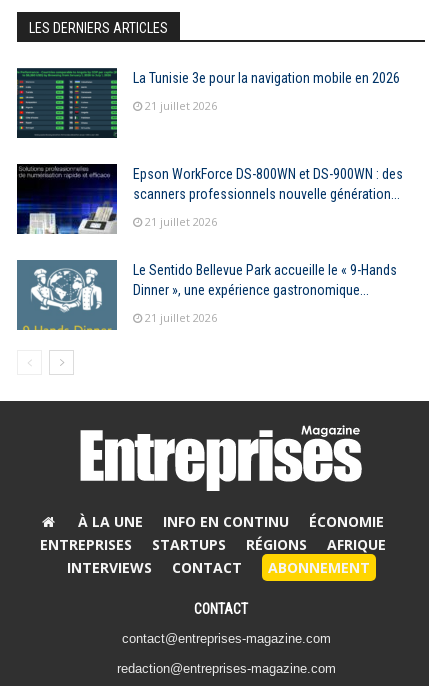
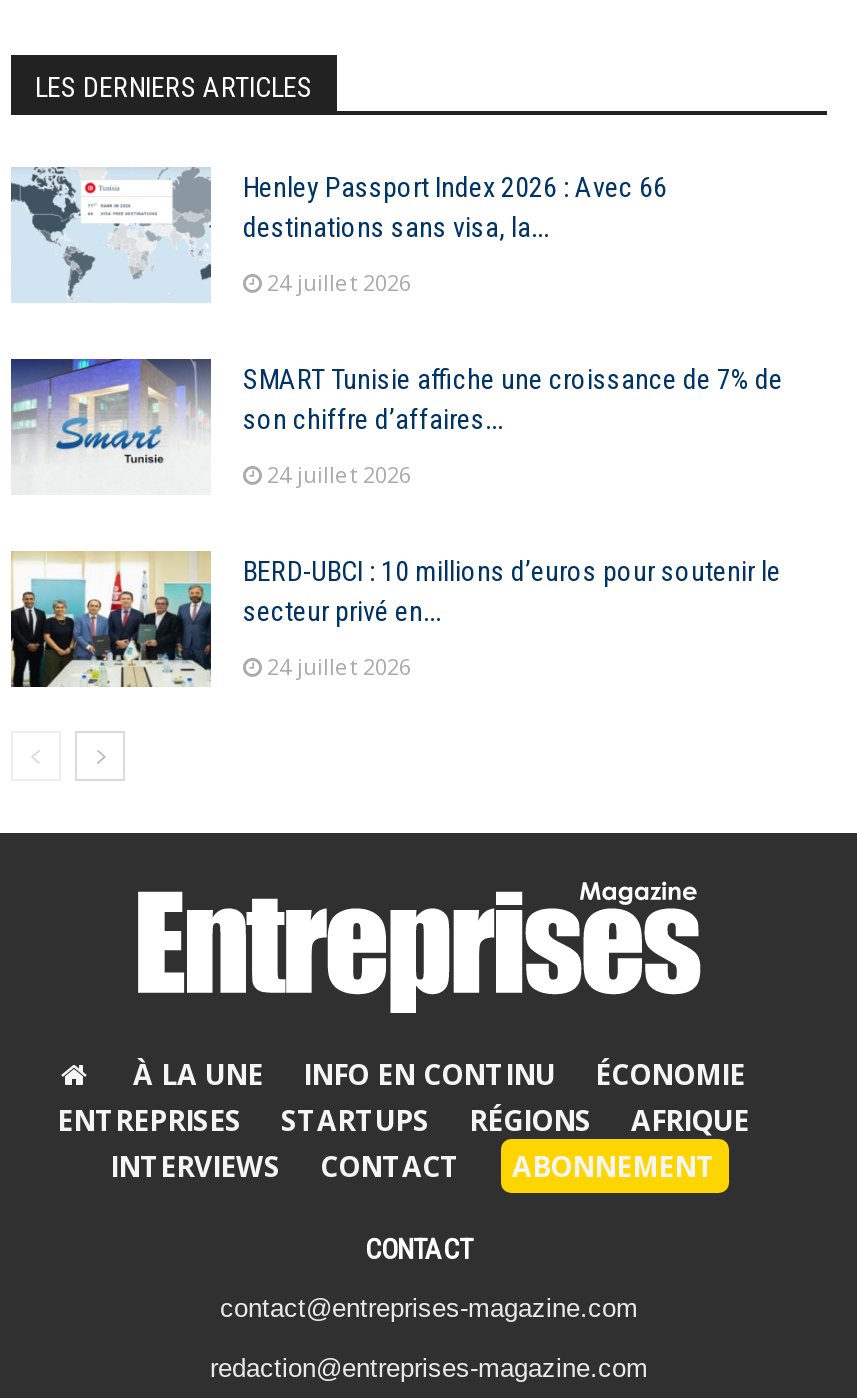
[16,67,400,139] [image] | La Tunisie 3e pour la navigation mobile en 2026 -> [9,167,667,307] [image] | Henley Passport Index 2026 : Avec 66 | destinations sans visa, la...
[145,98,217,113] 21 juillet 2026 -> [267,266,411,296] 24 juillet 2026
[16,163,403,235] [image] | Epson WorkForce DS-800WN et DS-900WN : des | scanners professionnels nouvelle génération... -> [9,357,783,499] [image] | SMART Tunisie affiche une croissance de 7% de | son chiffre d’affaires...
[145,214,217,229] 21 juillet 2026 -> [267,458,411,488] 24 juillet 2026
[16,259,397,331] [image] | Le Sentido Bellevue Park accueille le « 9-Hands | Dinner », une expérience gastronomique... -> [9,549,781,691] [image] | BERD-UBCI : 10 millions d’euros pour soutenir le | secteur privé en...
[145,310,217,325] 21 juillet 2026 -> [267,650,411,680] 24 juillet 2026

